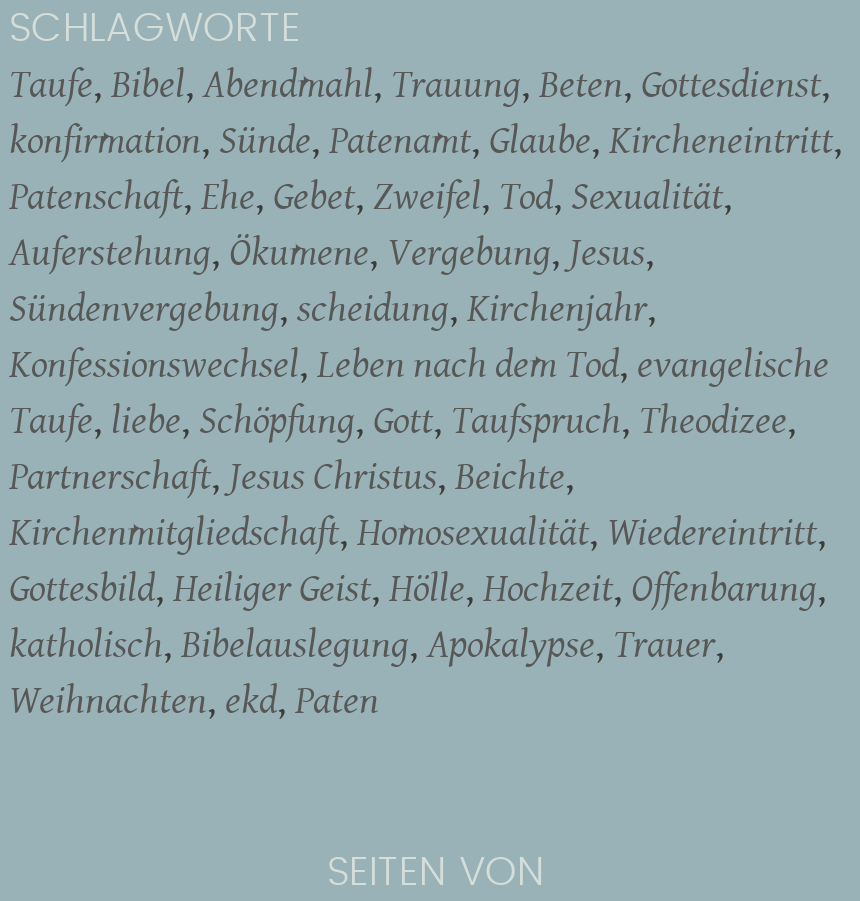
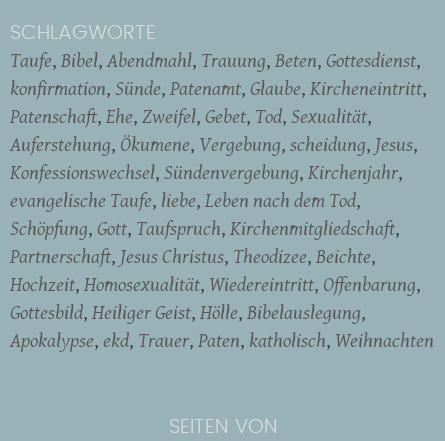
[9,168,829,728] Patenschaft Ehe Gebet Zweifel Tod Sexualität | Auferstehung Ökumene Vergebung Jesus | Sündenvergebung scheidung Kirchenjahr | Konfessionswechsel Leben nach dem Tod evangelische | Taufe liebe Schöpfung Gott Taufspruch Theodizee | Partnerschaft Jesus Christus Beichte | Kirchenmitgliedschaft Homosexualität Wiedereintritt | Gottesbild Heiliger Geist Hölle Hochzeit Offenbarung | katholisch Bibelauslegung Apokalypse Trauer | Weihnachten ekd Paten -> [10,102,434,354] Patenschaft Ehe Zweifel Gebet Tod Sexualität | Auferstehung Ökumene Vergebung scheidung Jesus | Konfessionswechsel Sündenvergebung Kirchenjahr | evangelische Taufe liebe Leben nach dem Tod | Schöpfung Gott Taufspruch Kirchenmitgliedschaft | Partnerschaft Jesus Christus Theodizee Beichte | Hochzeit Homosexualität Wiedereintritt Offenbarung | Gottesbild Heiliger Geist Hölle Bibelauslegung | Apokalypse ekd Trauer Paten katholisch Weihnachten

